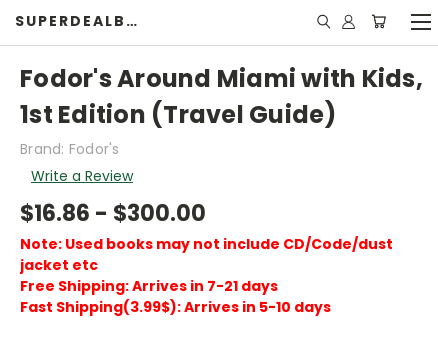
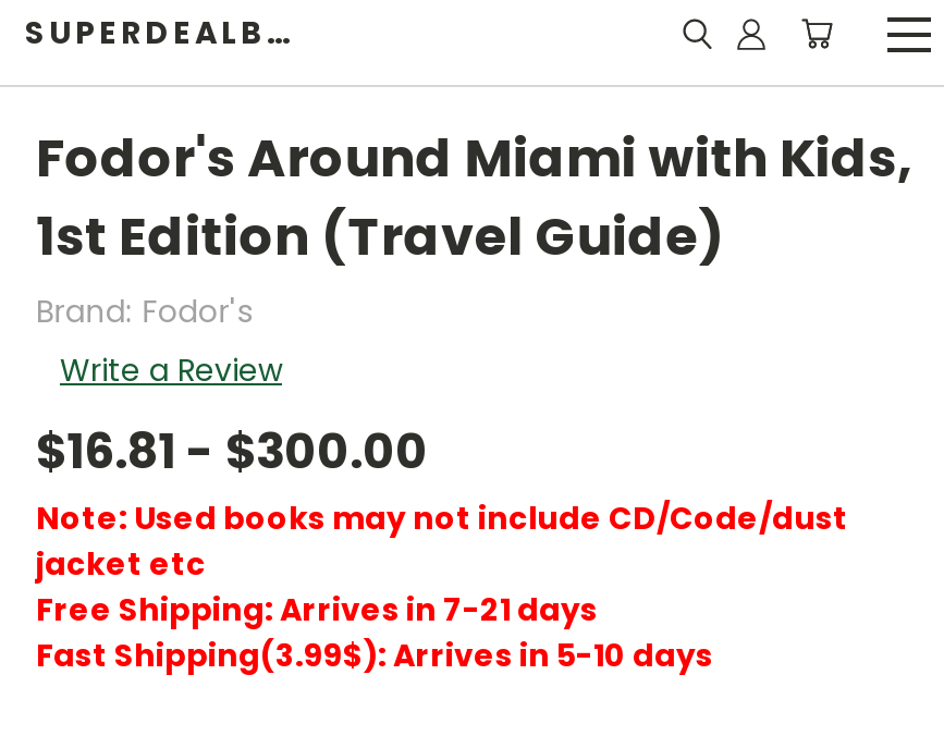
[20,198,206,229] $16.86 - $300.00 -> [36,417,428,485] $16.81 - $300.00

